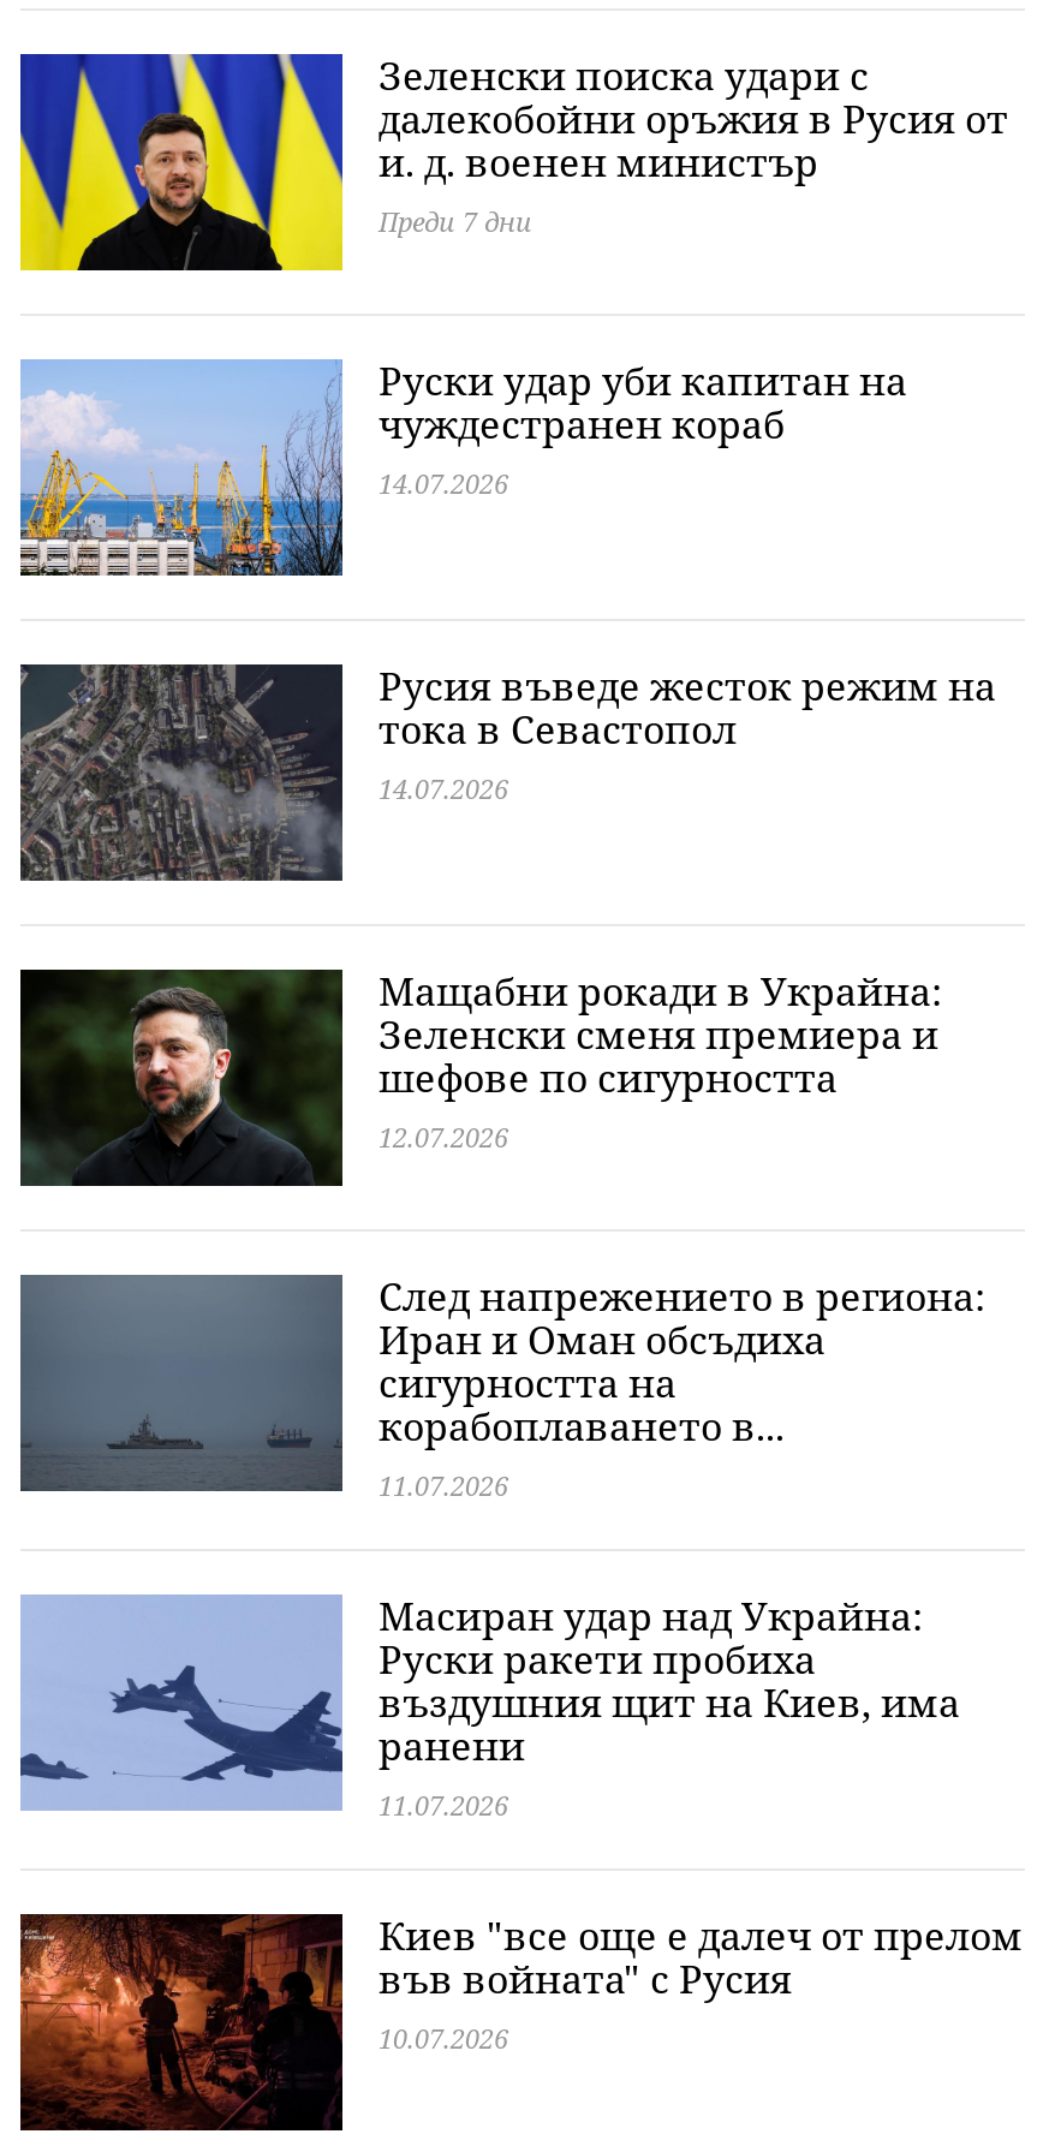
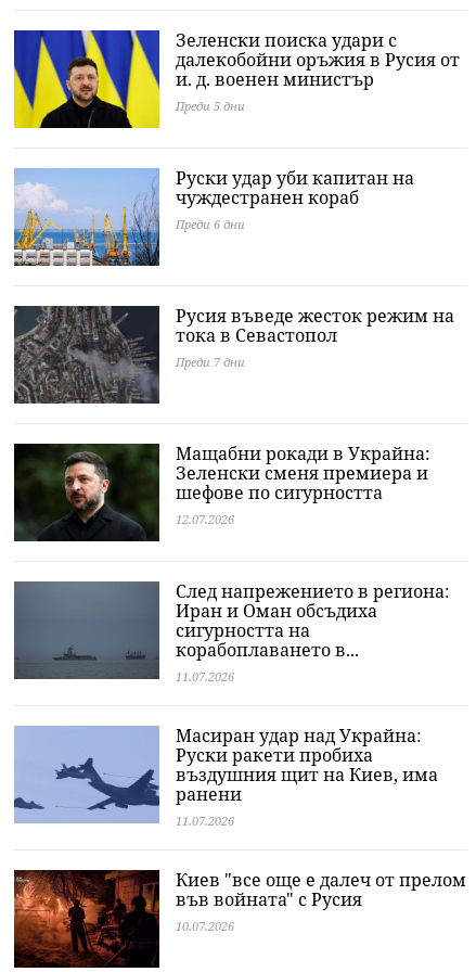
[379,203,532,239] Преди 7 дни -> [176,98,245,114] Преди 5 дни
[379,465,508,501] 14.07.2026 -> [176,216,245,232] Преди 6 дни
[379,770,508,806] 14.07.2026 -> [176,354,245,370] Преди 7 дни

